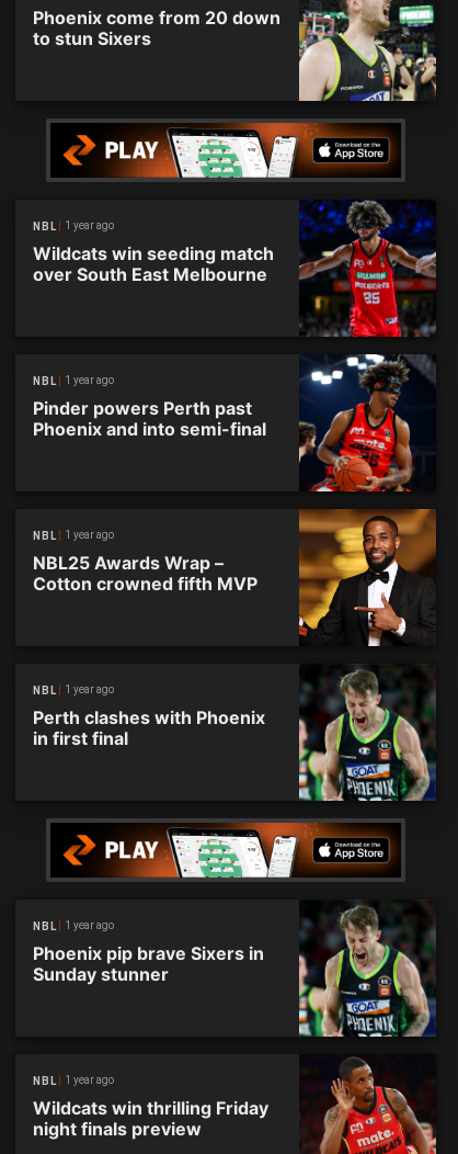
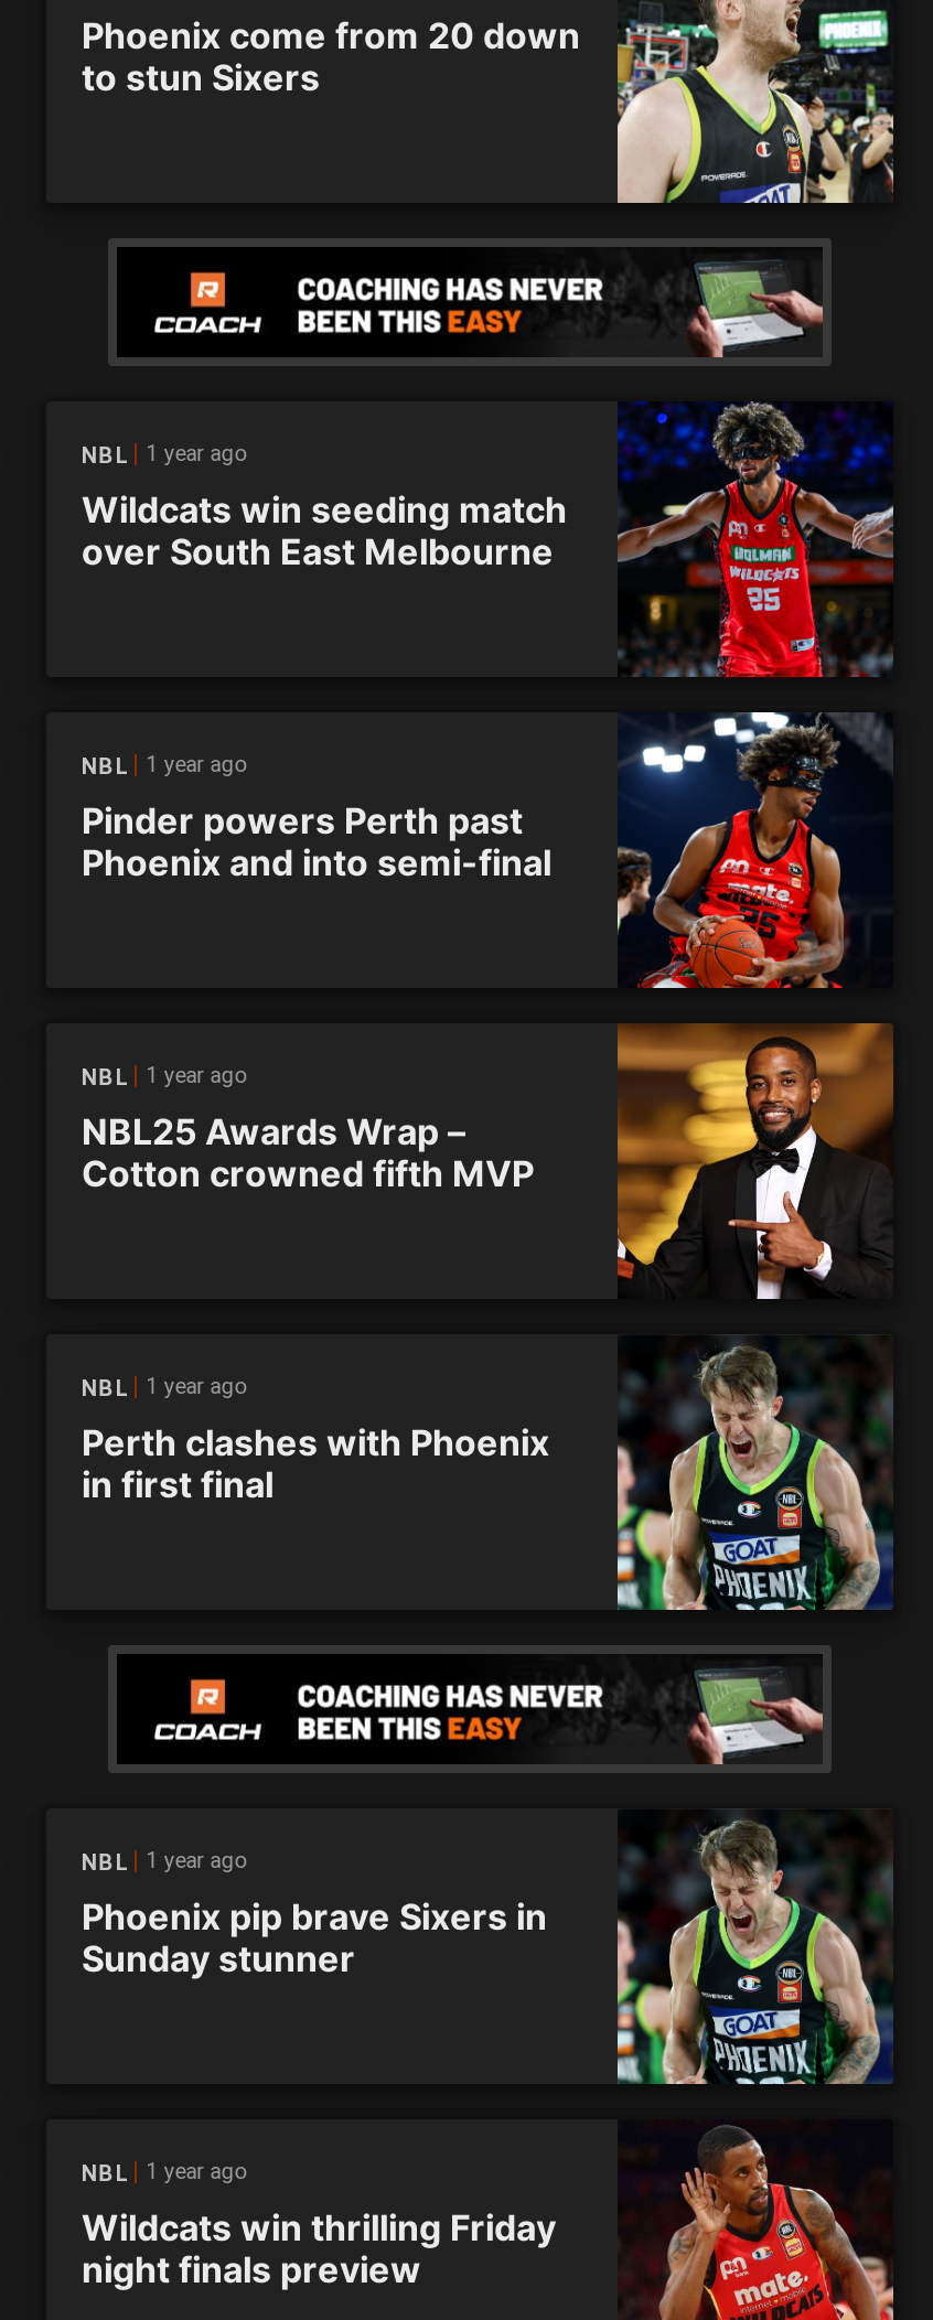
[62,122,401,179] [image] -> [143,247,825,359] [image]
[62,822,401,879] [image] -> [143,1654,825,1766] [image]

